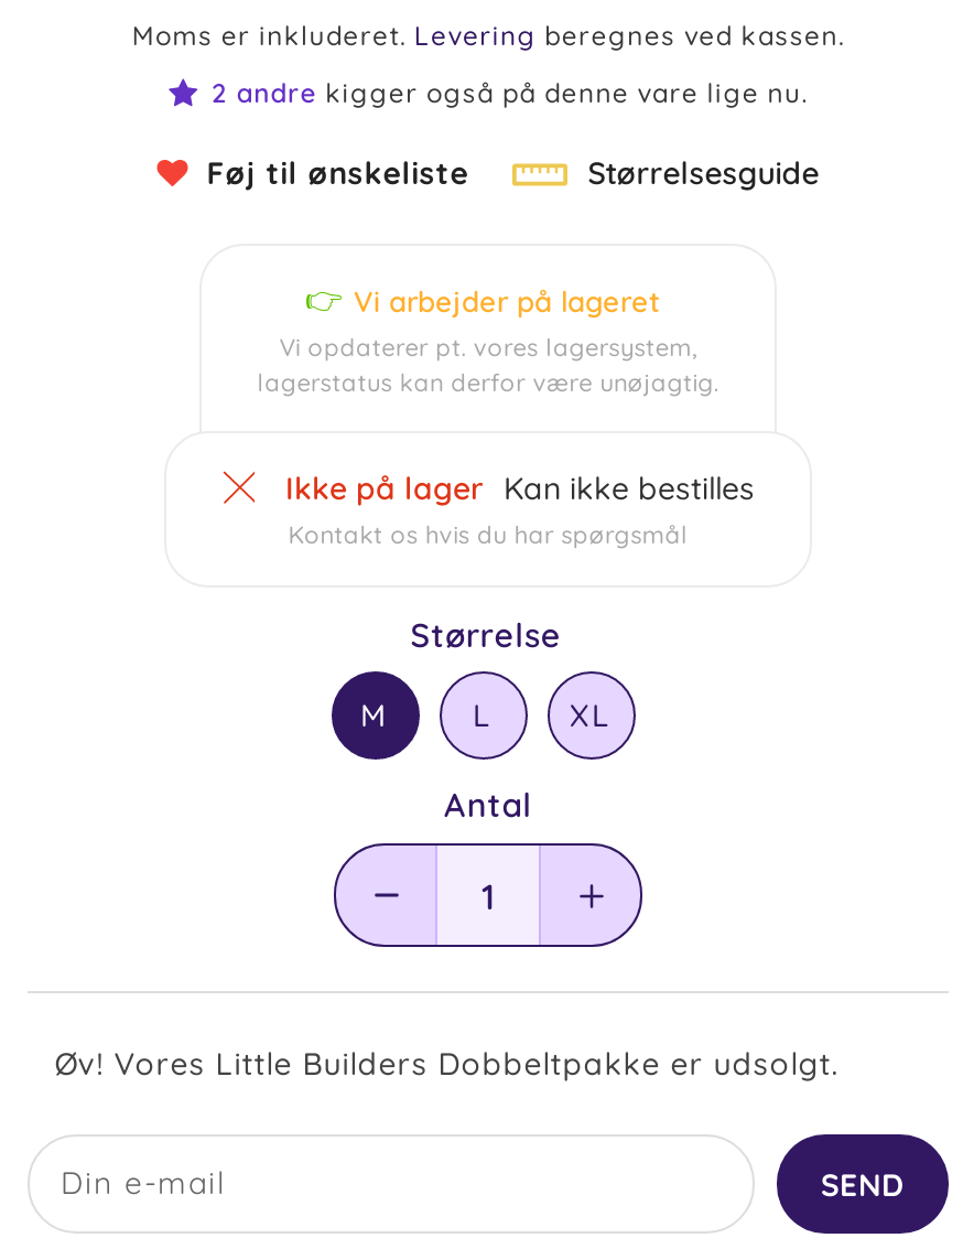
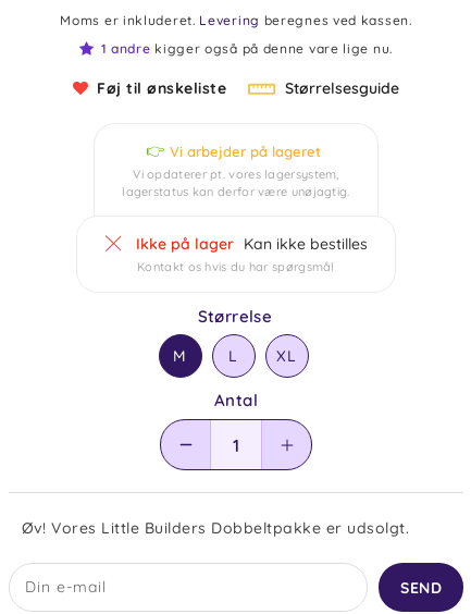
[212,77,807,110] 2 andre kigger også på denne vare lige nu. -> [101,40,393,57] 1 andre kigger også på denne vare lige nu.

